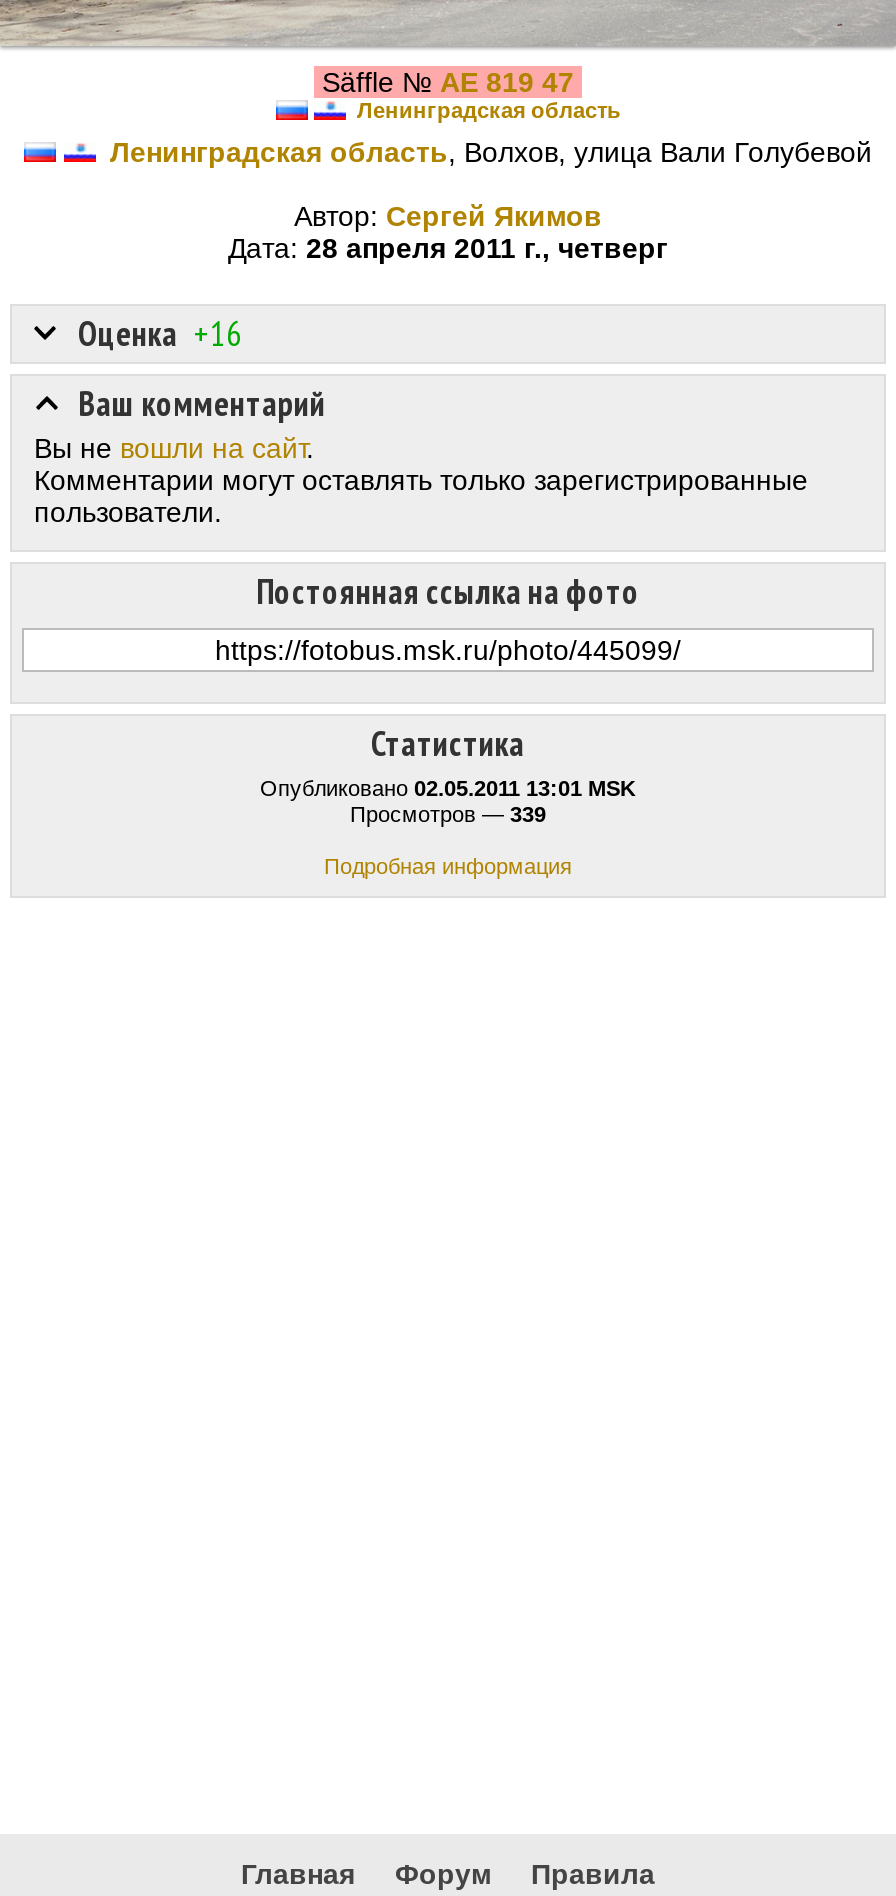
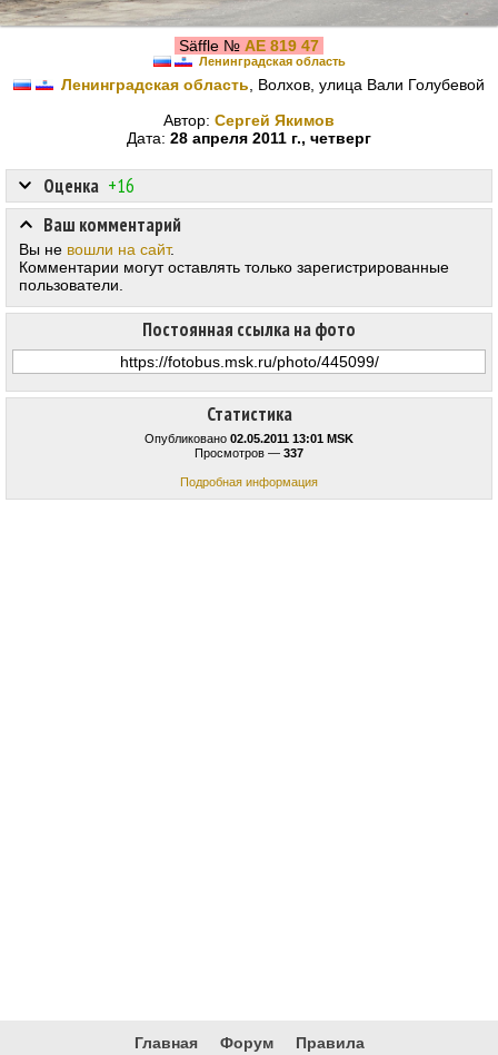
[350,802,546,826] Просмотров — 339 -> [195,446,303,460] Просмотров — 337

